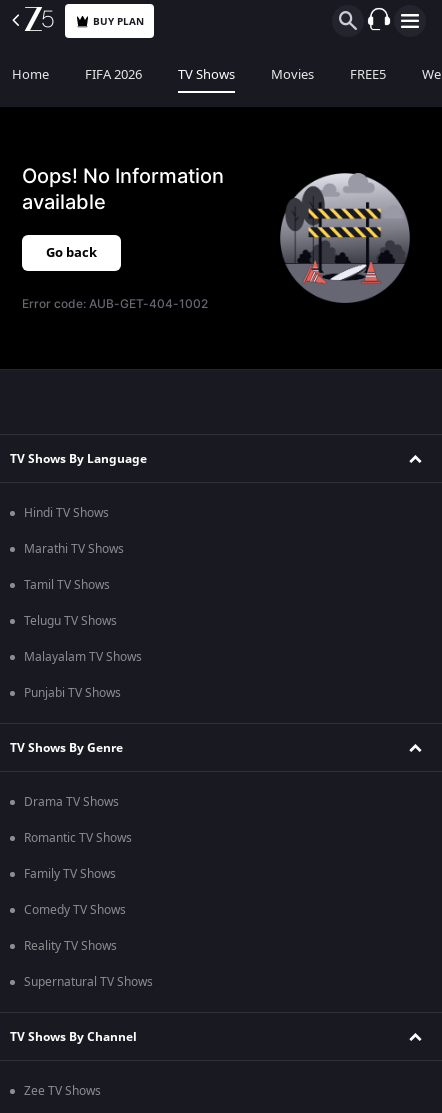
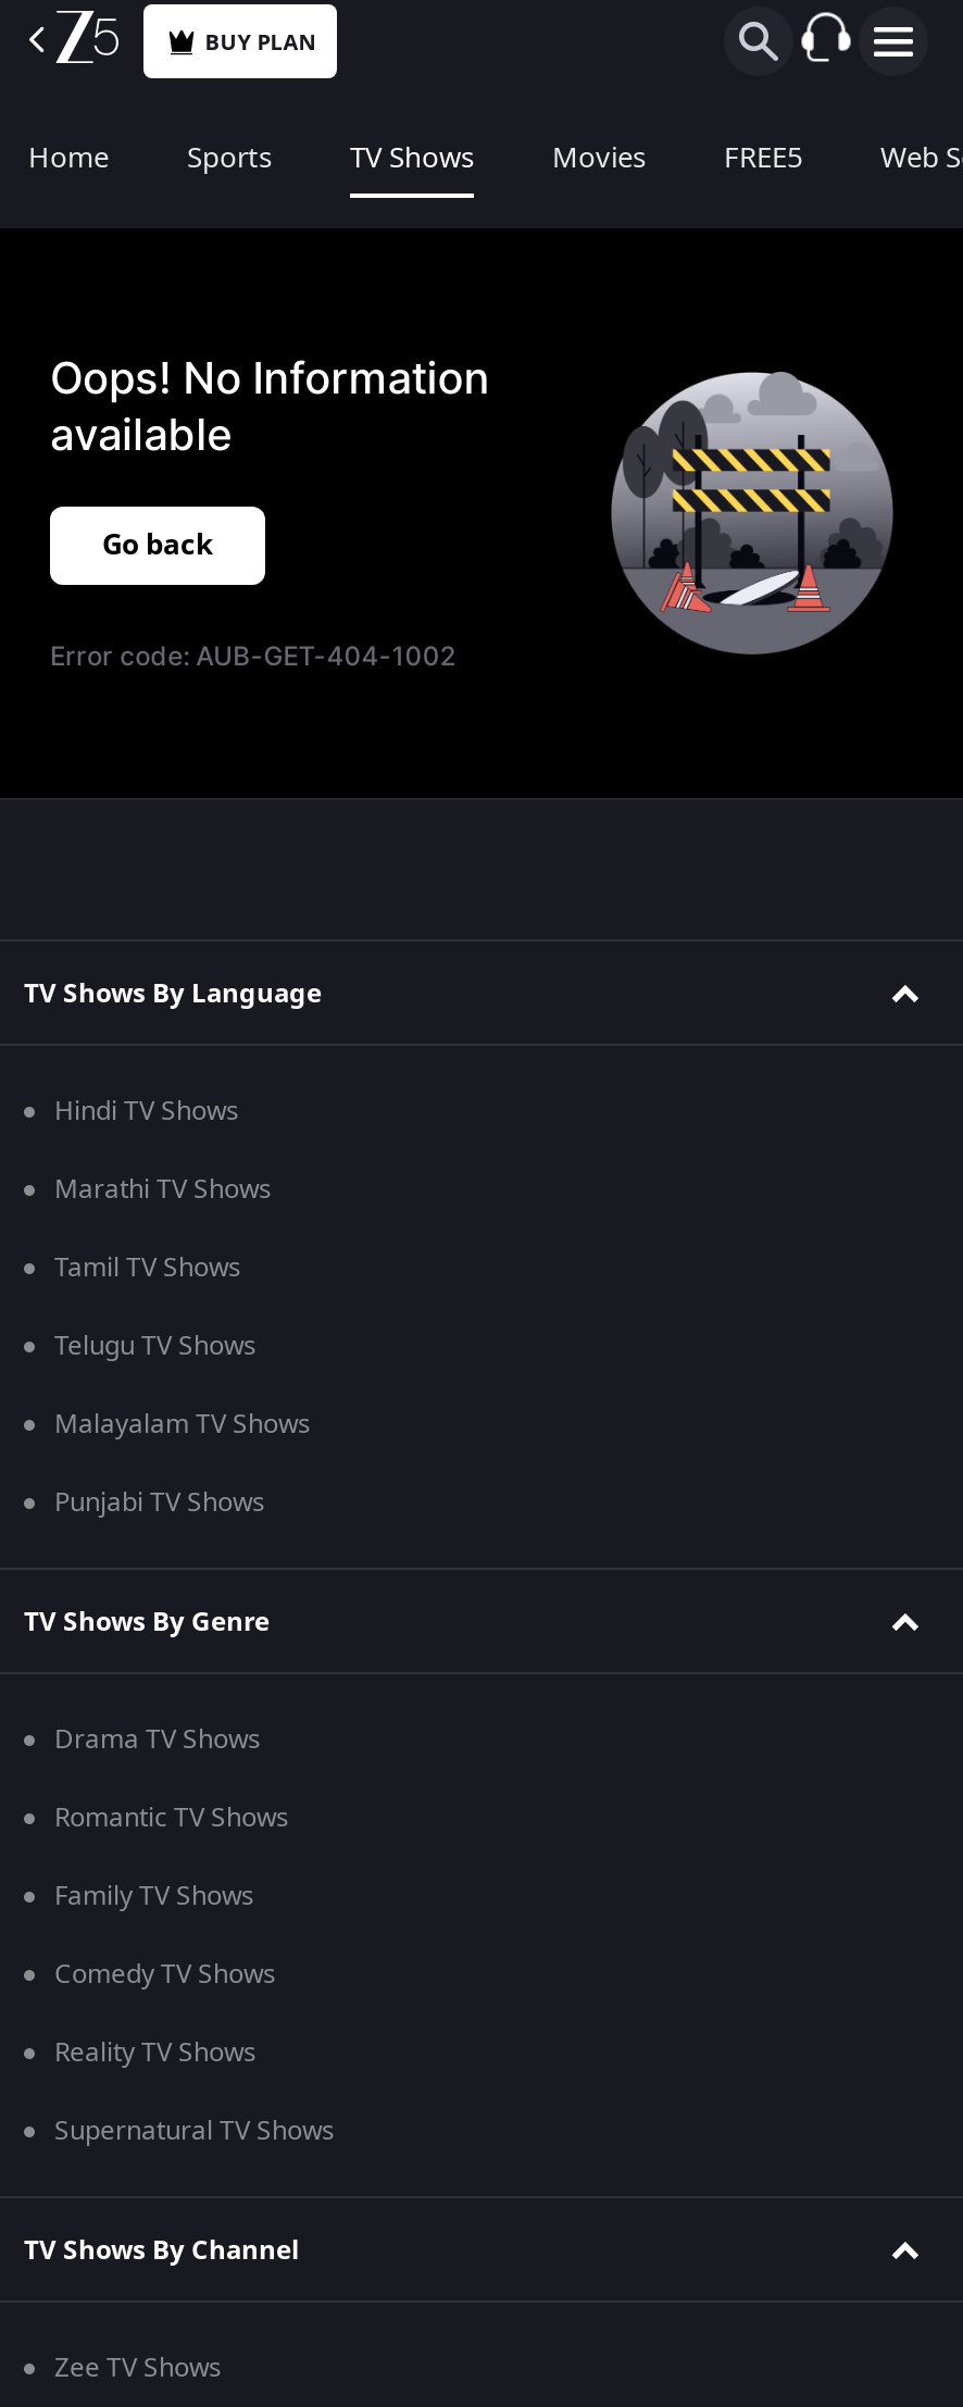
[85,65,142,84] FIFA 2026 -> [187,137,272,178] Sports

